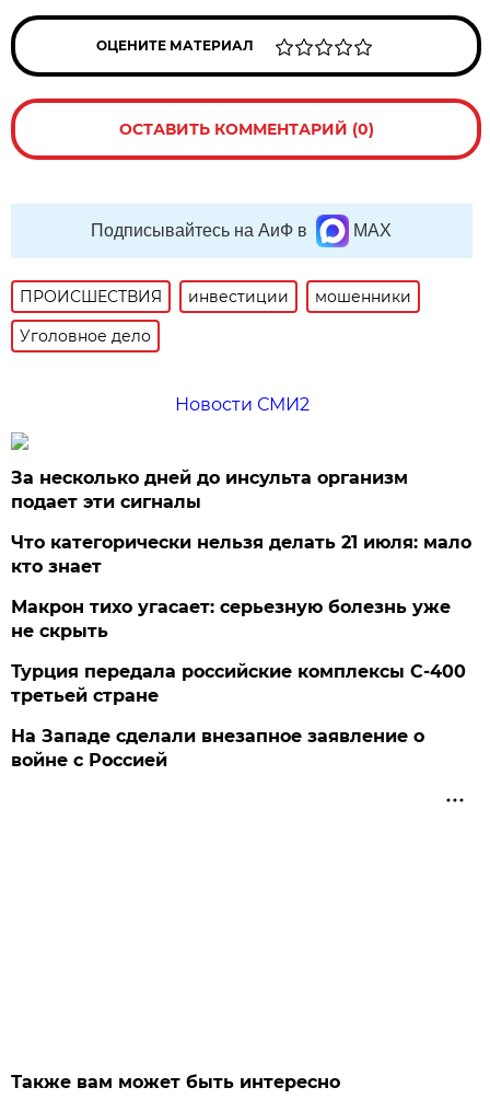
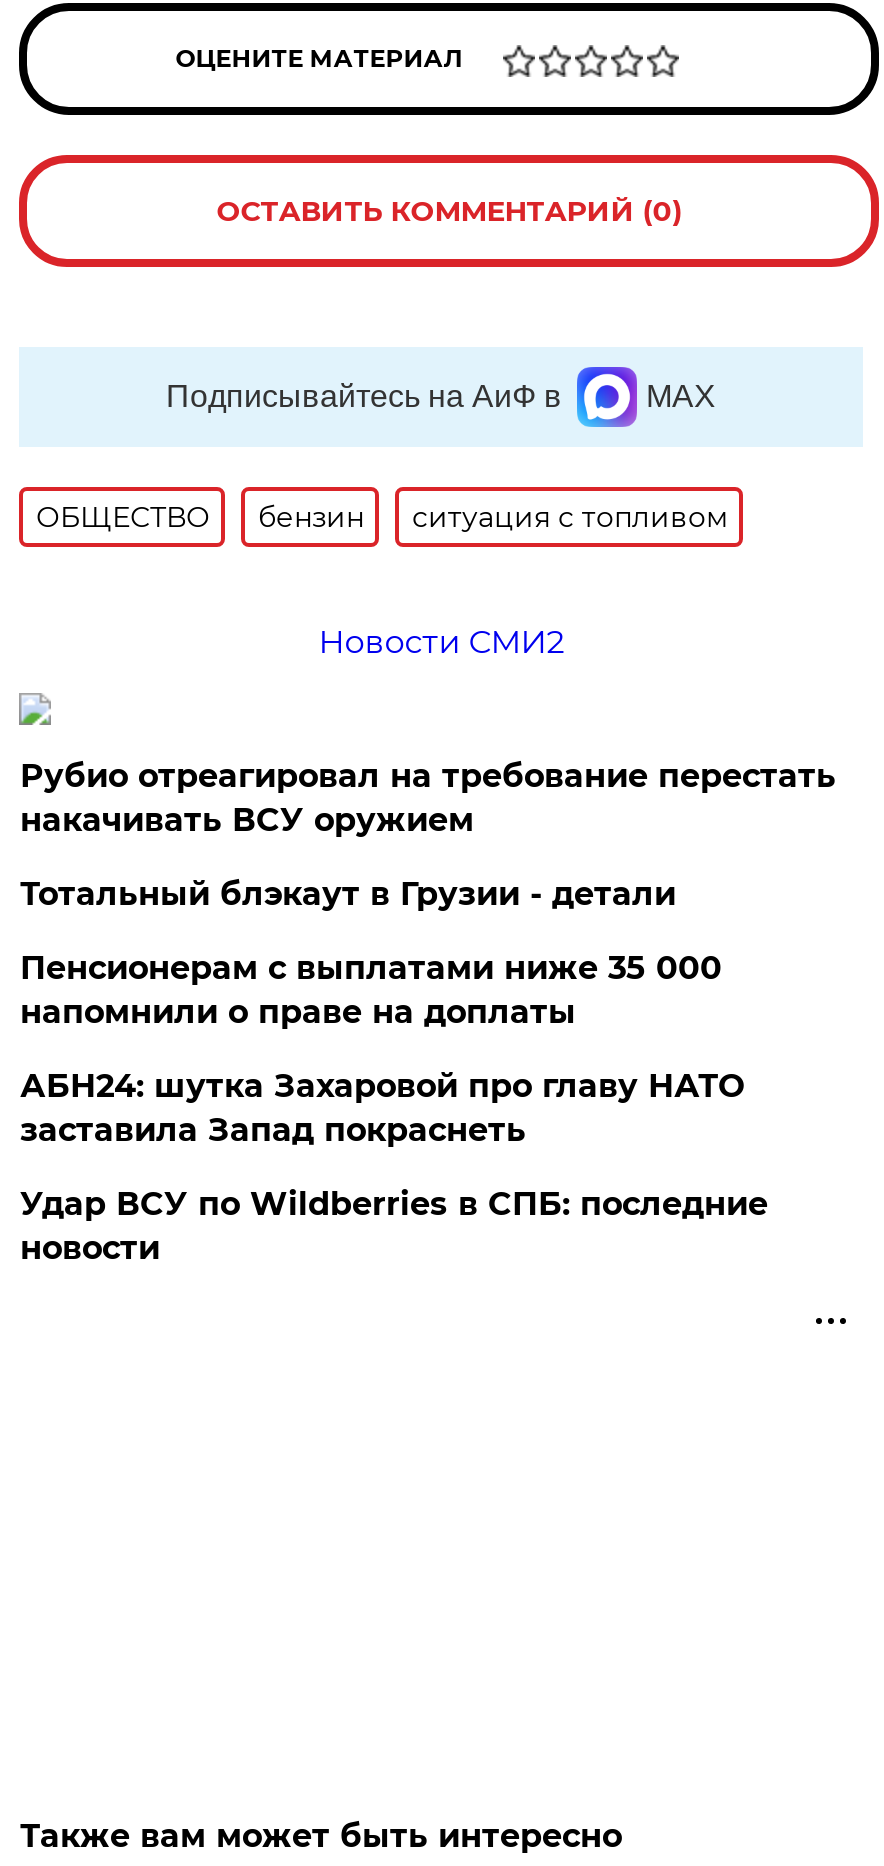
[20,287,412,346] ПРОИСШЕСТВИЯ | инвестиции | мошенники | Уголовное дело -> [36,499,728,535] ОБЩЕСТВО | бензин | ситуация с топливом
[11,467,408,512] За несколько дней до инсульта организм | подает эти сигналы -> [20,757,836,839] Рубио отреагировал на требование перестать | накачивать ВСУ оружием
[11,532,472,577] Что категорически нельзя делать 21 июля: мало | кто знает -> [20,875,676,913] Тотальный блэкаут в Грузии - детали
[11,597,451,641] Макрон тихо угасает: серьезную болезнь уже | не скрыть -> [20,949,722,1031] Пенсионерам с выплатами ниже 35 000 | напомнили о праве на доплаты
[11,661,466,706] Турция передала российские комплексы С-400 | третьей стране -> [20,1067,744,1149] АБН24: шутка Захаровой про главу НАТО | заставила Запад покраснеть
[11,726,425,771] На Западе сделали внезапное заявление о | войне с Россией -> [20,1185,768,1267] Удар ВСУ по Wildberries в СПБ: последние | новости

